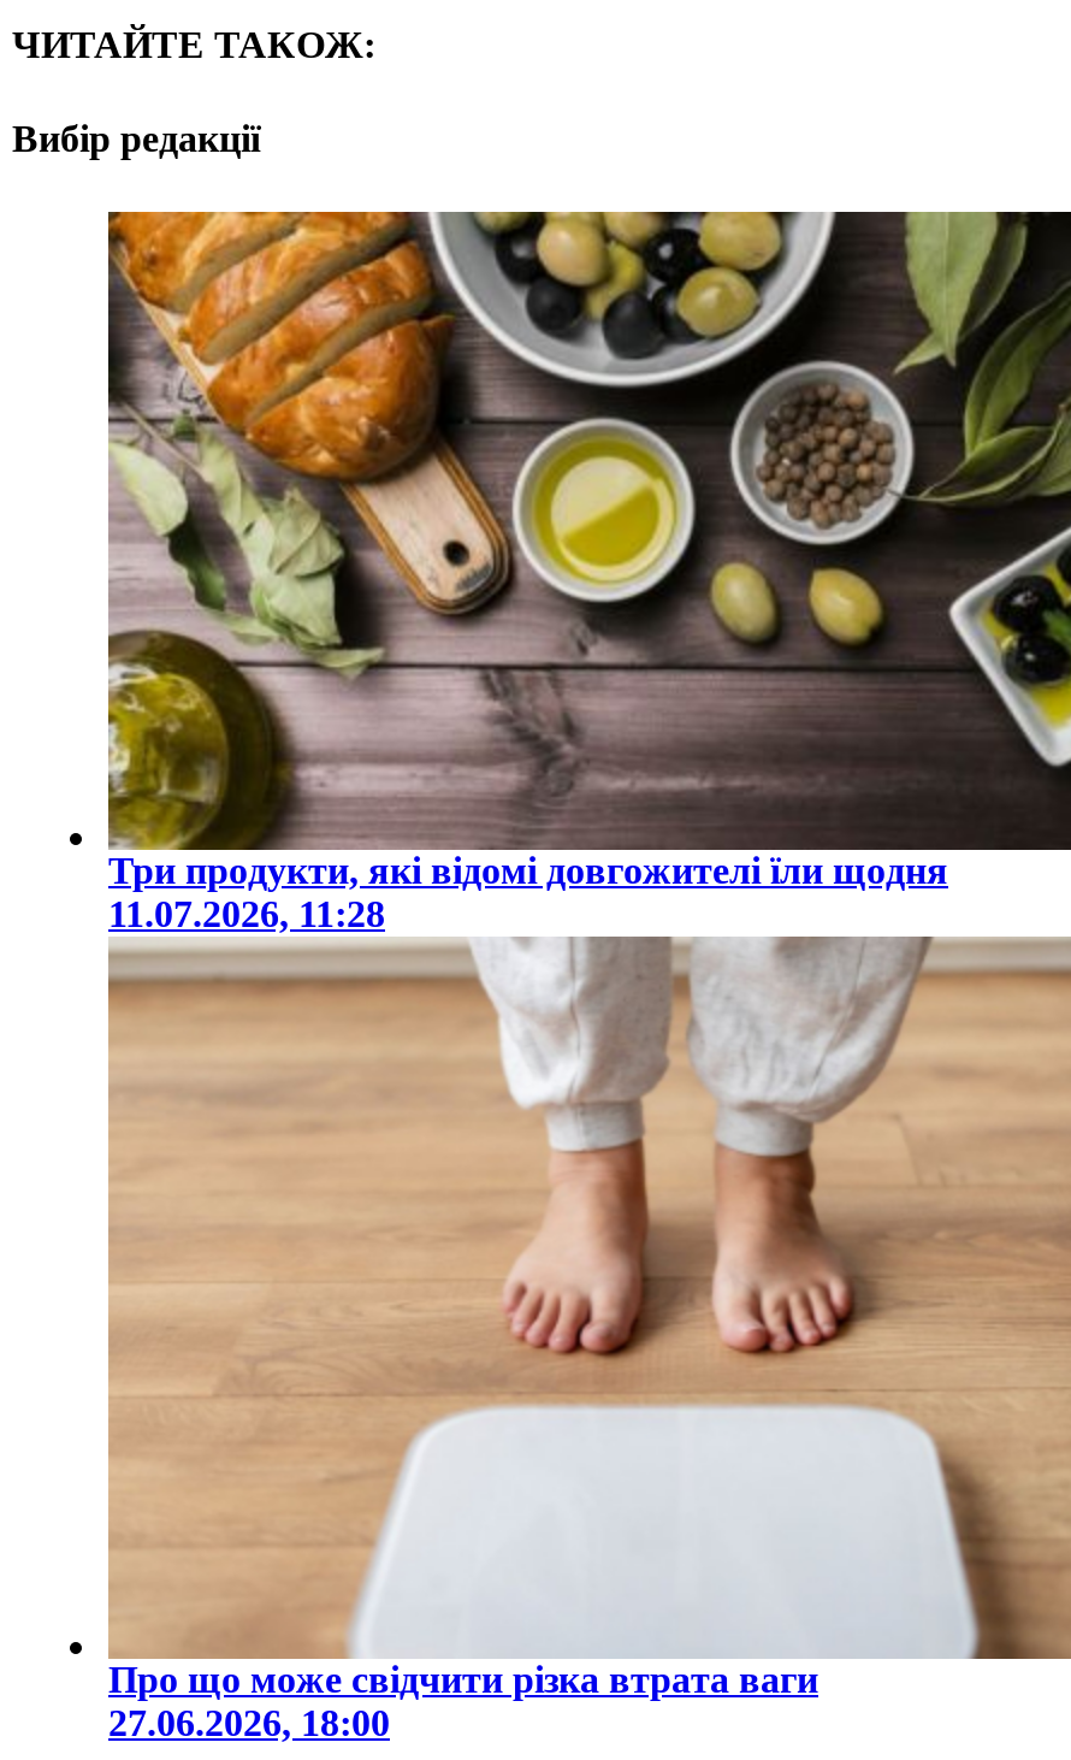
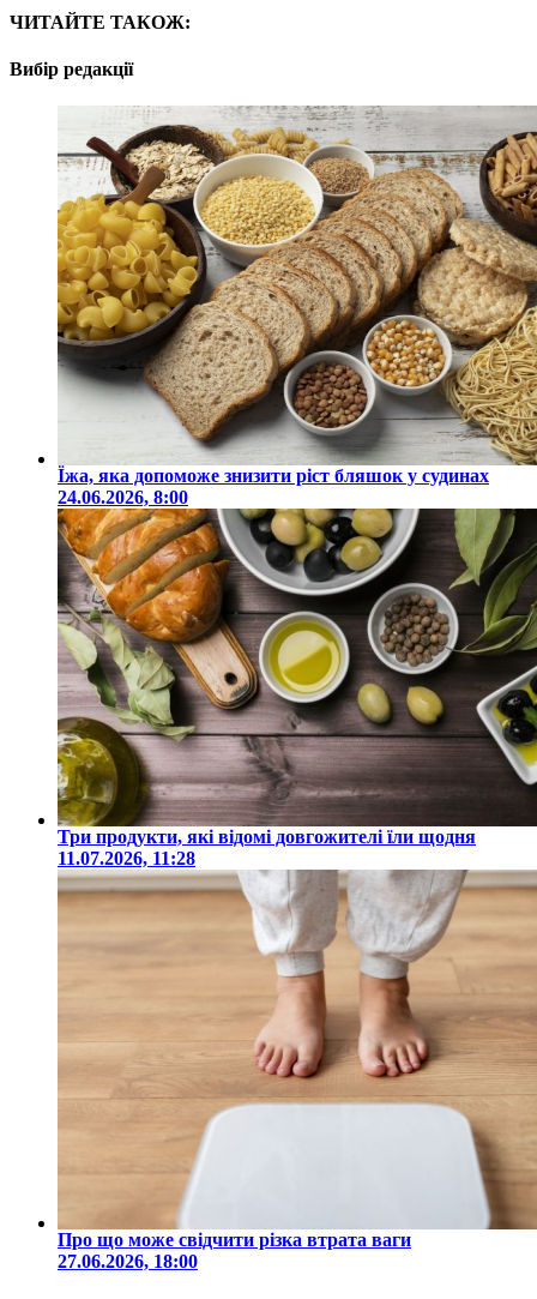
none -> [56,106,533,508] [image] | Їжа, яка допоможе знизити ріст бляшок у судинах | 24.06.2026, 8:00

